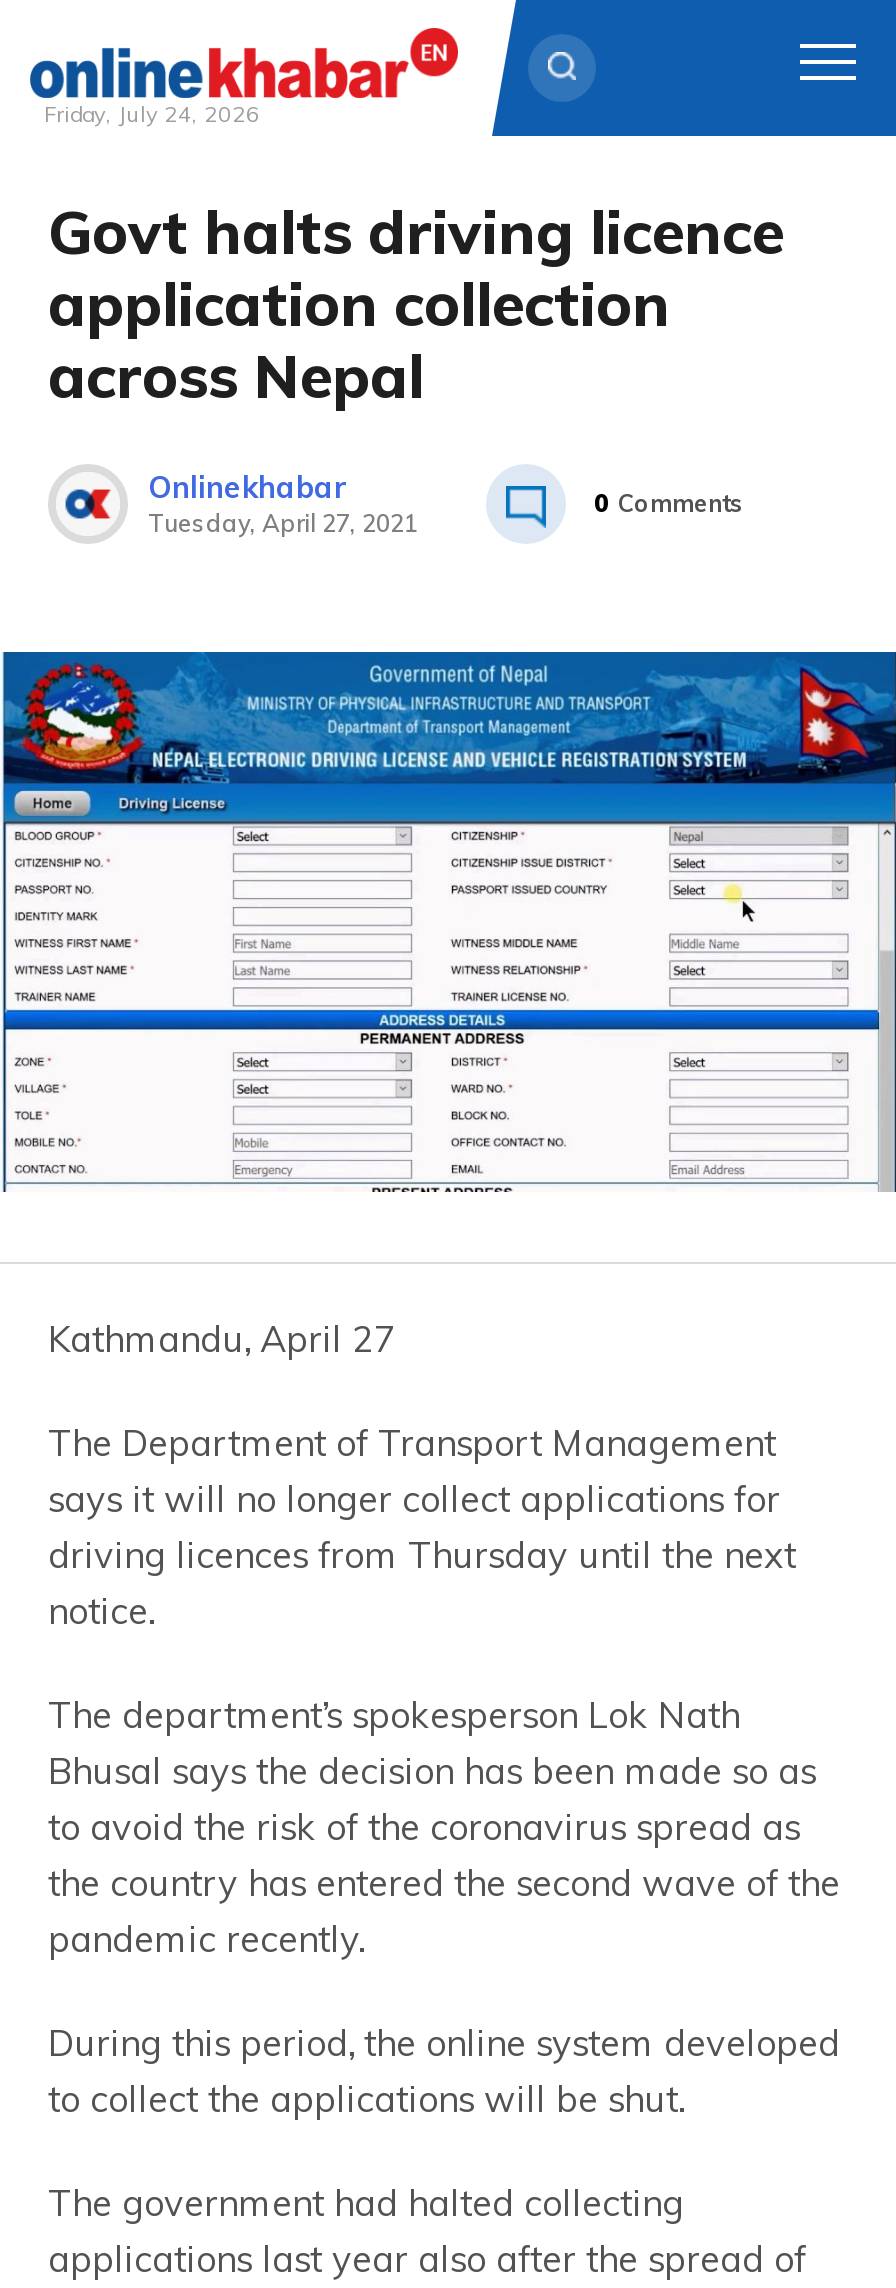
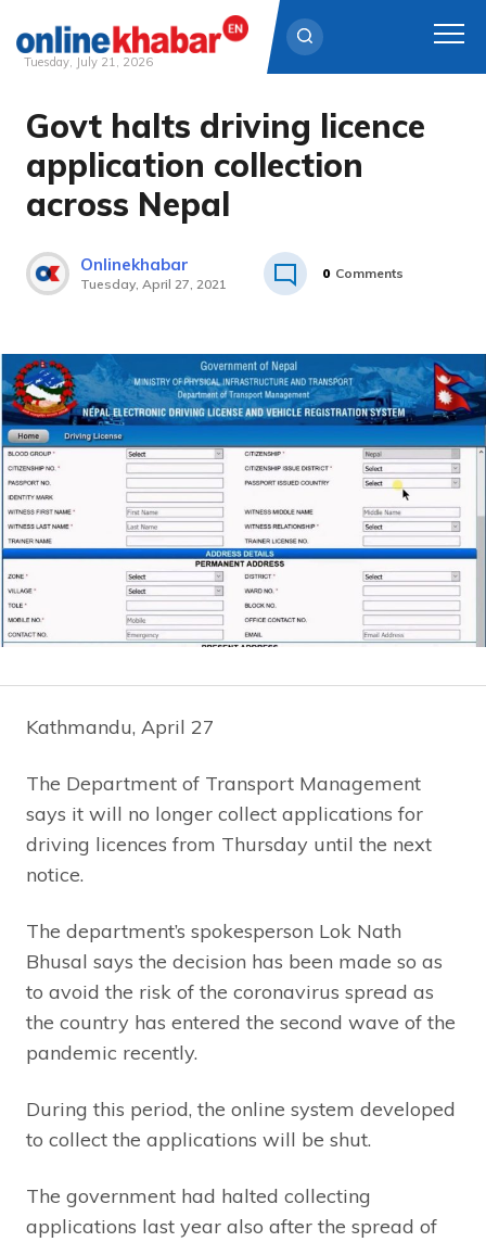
[44,100,260,128] Friday, July 24, 2026 -> [24,54,153,69] Tuesday, July 21, 2026

